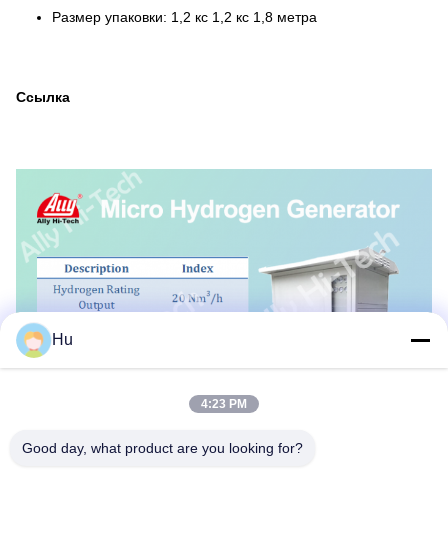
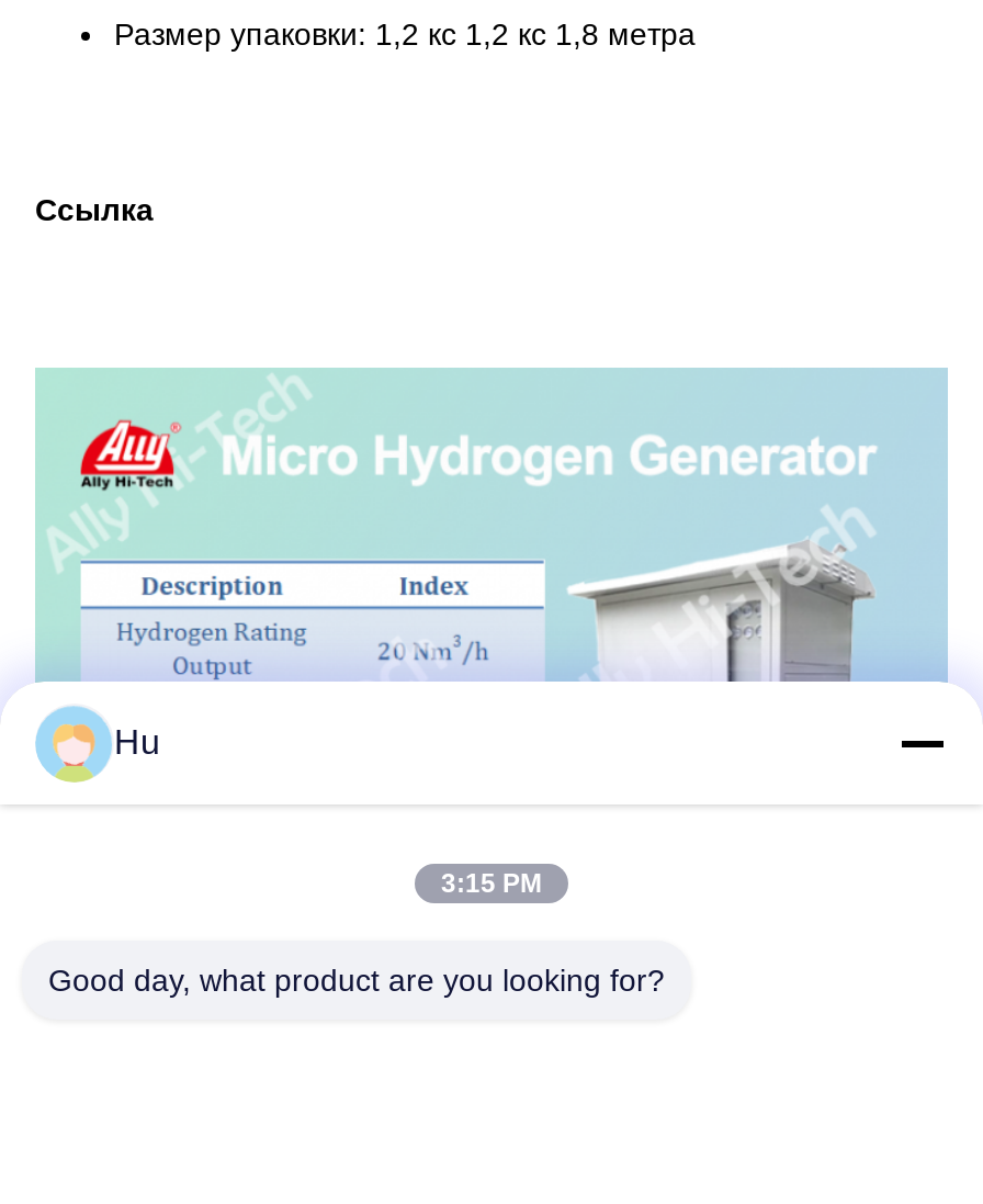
[201,397,247,411] 4:23 PM -> [441,868,542,899] 3:15 PM

